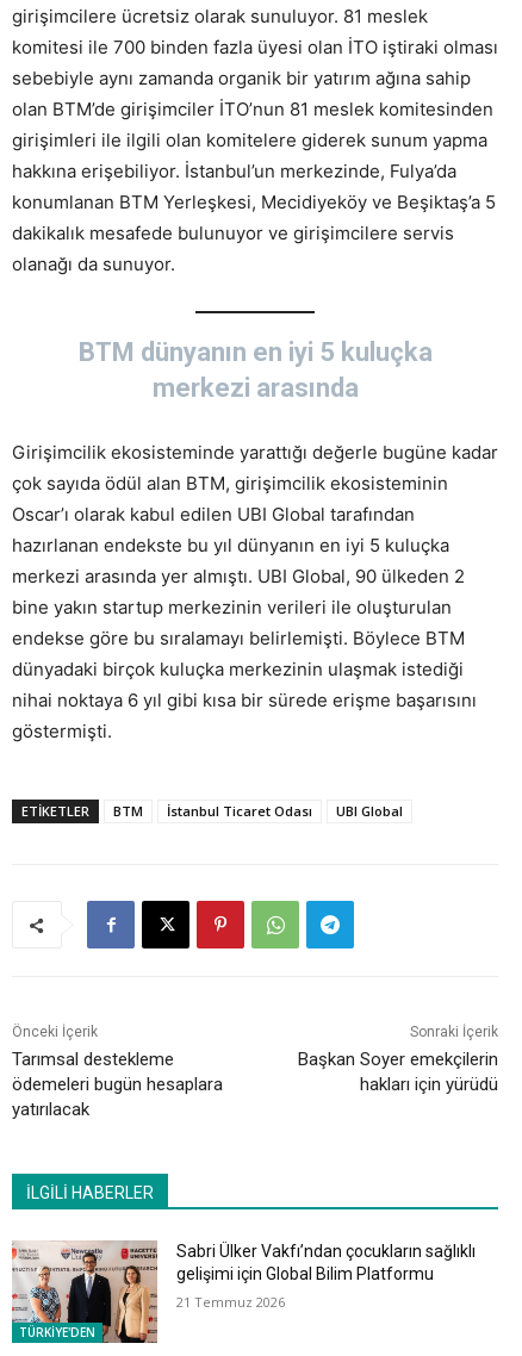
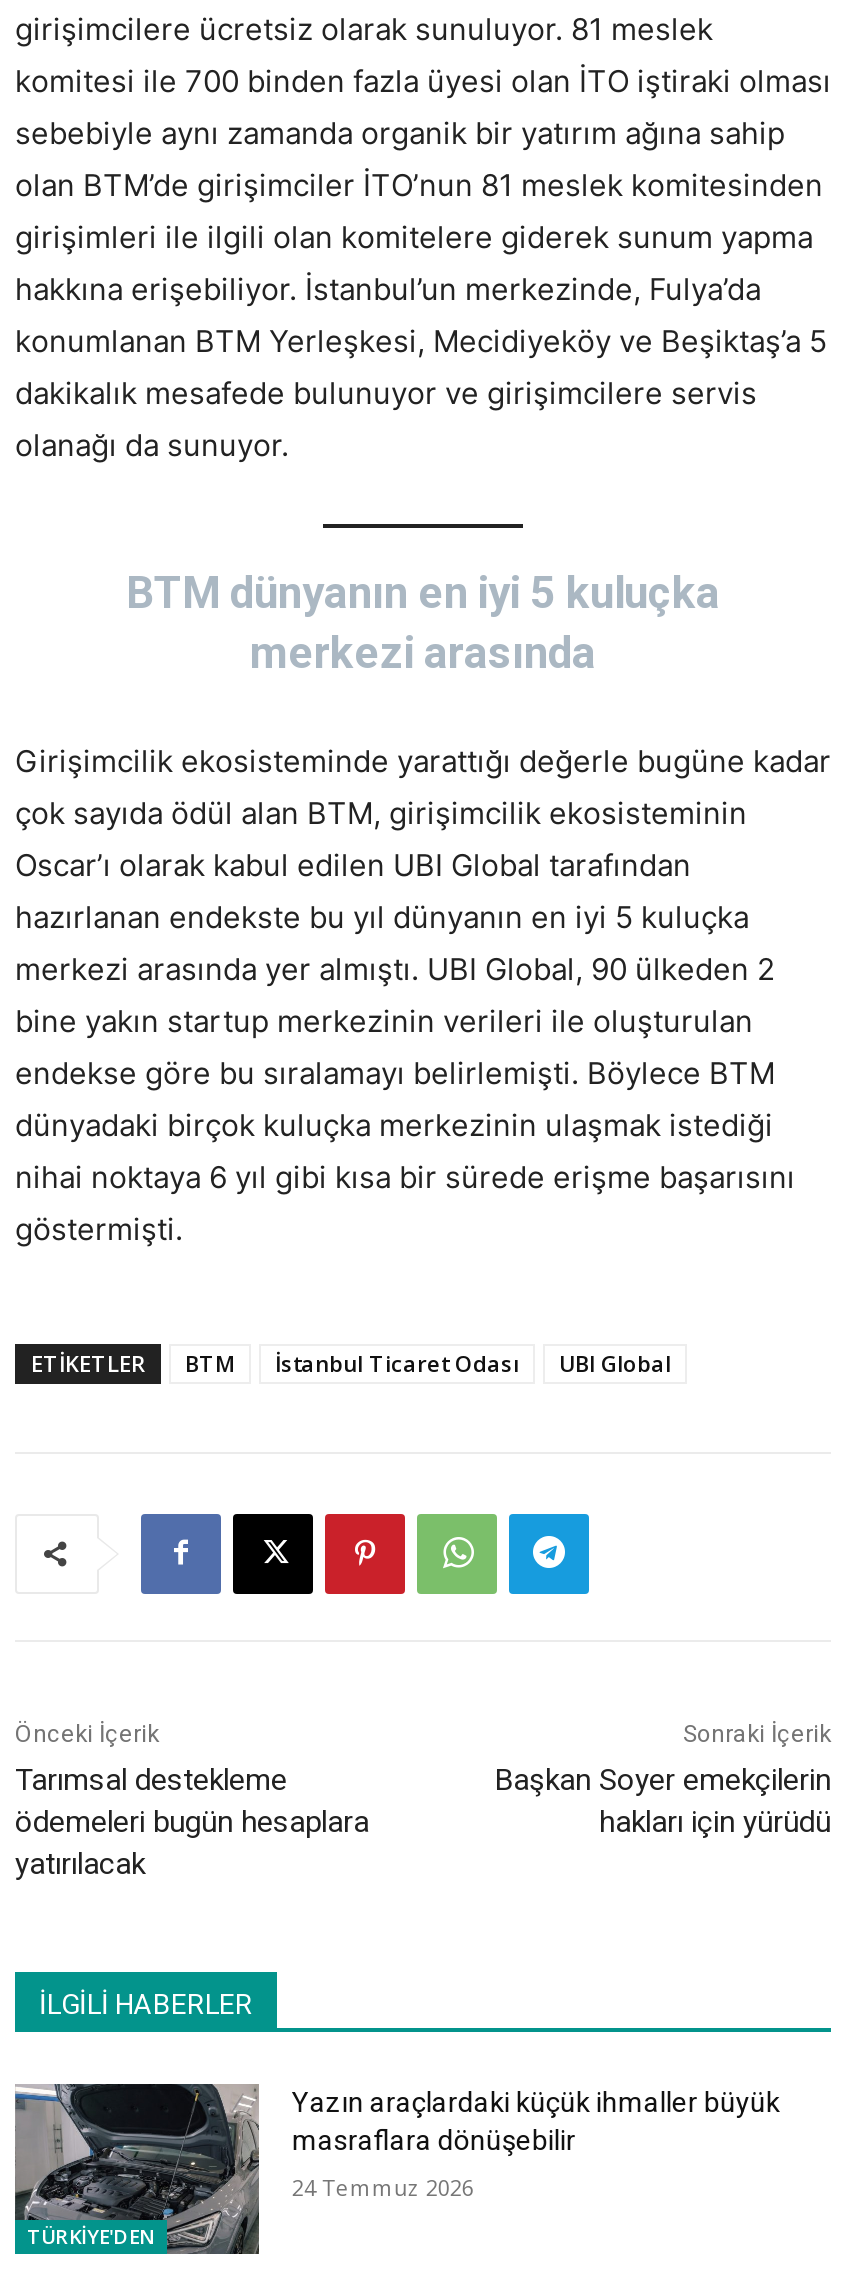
[11,1240,476,1344] [image] | Sabri Ülker Vakfı’ndan çocukların sağlıklı | gelişimi için Global Bilim Platformu -> [13,2082,780,2256] [image] | Yazın araçlardaki küçük ihmaller büyük | masraflara dönüşebilir
[177,1293,285,1311] 21 Temmuz 2026 -> [292,2171,474,2201] 24 Temmuz 2026

